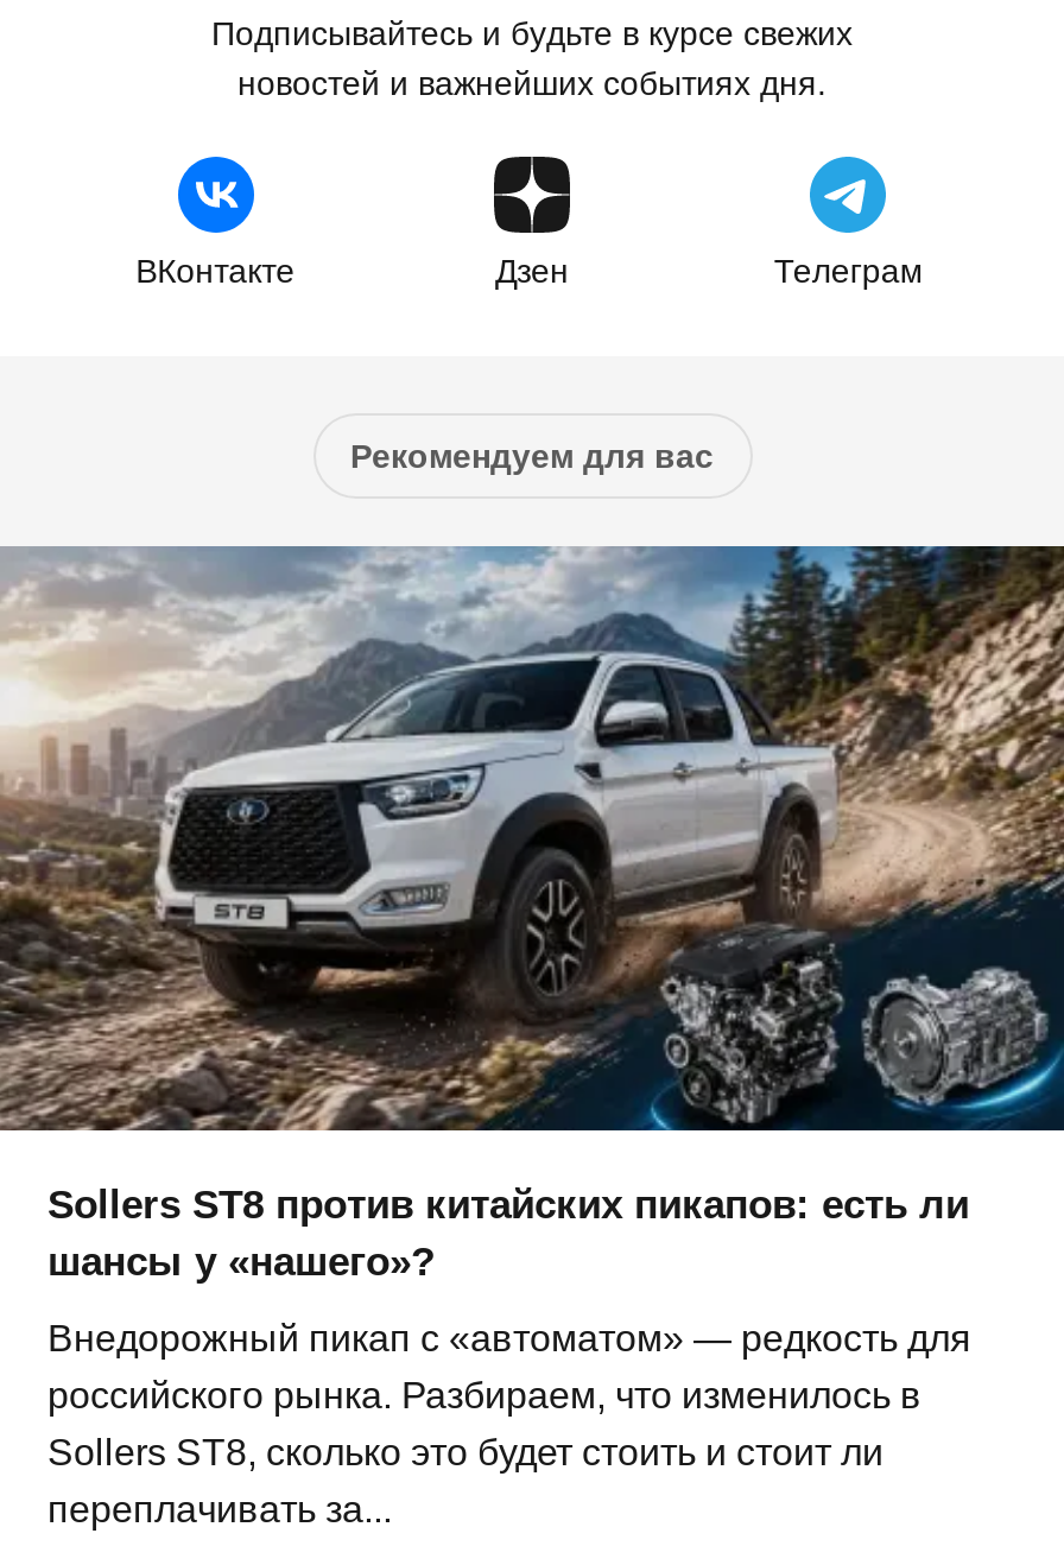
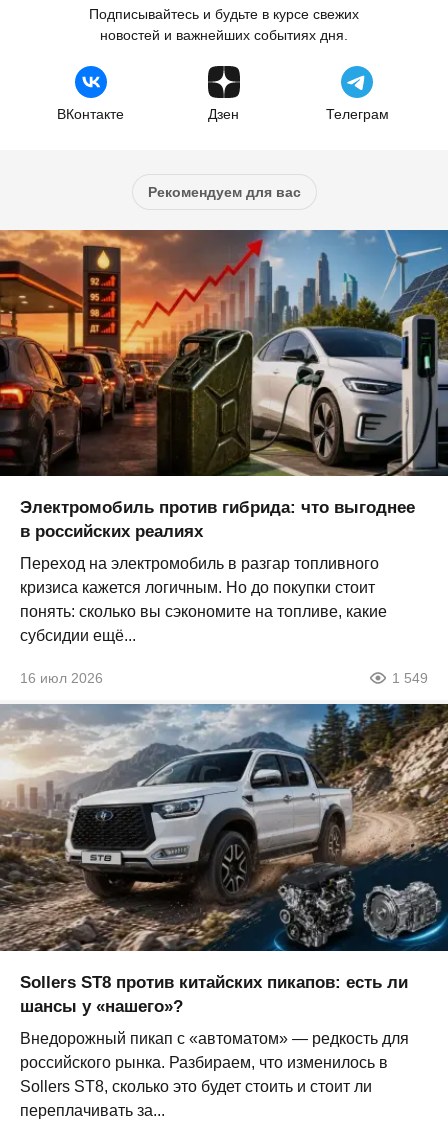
none -> [3,229,445,686] [image] | Электромобиль против гибрида: что выгоднее | в российских реалиях | Переход на электромобиль в разгар топливного | кризиса кажется логичным. Но до покупки стоит | понять: сколько вы сэкономите на топливе, какие | субсидии ещё... | 16 июл 2026 | 1 549

